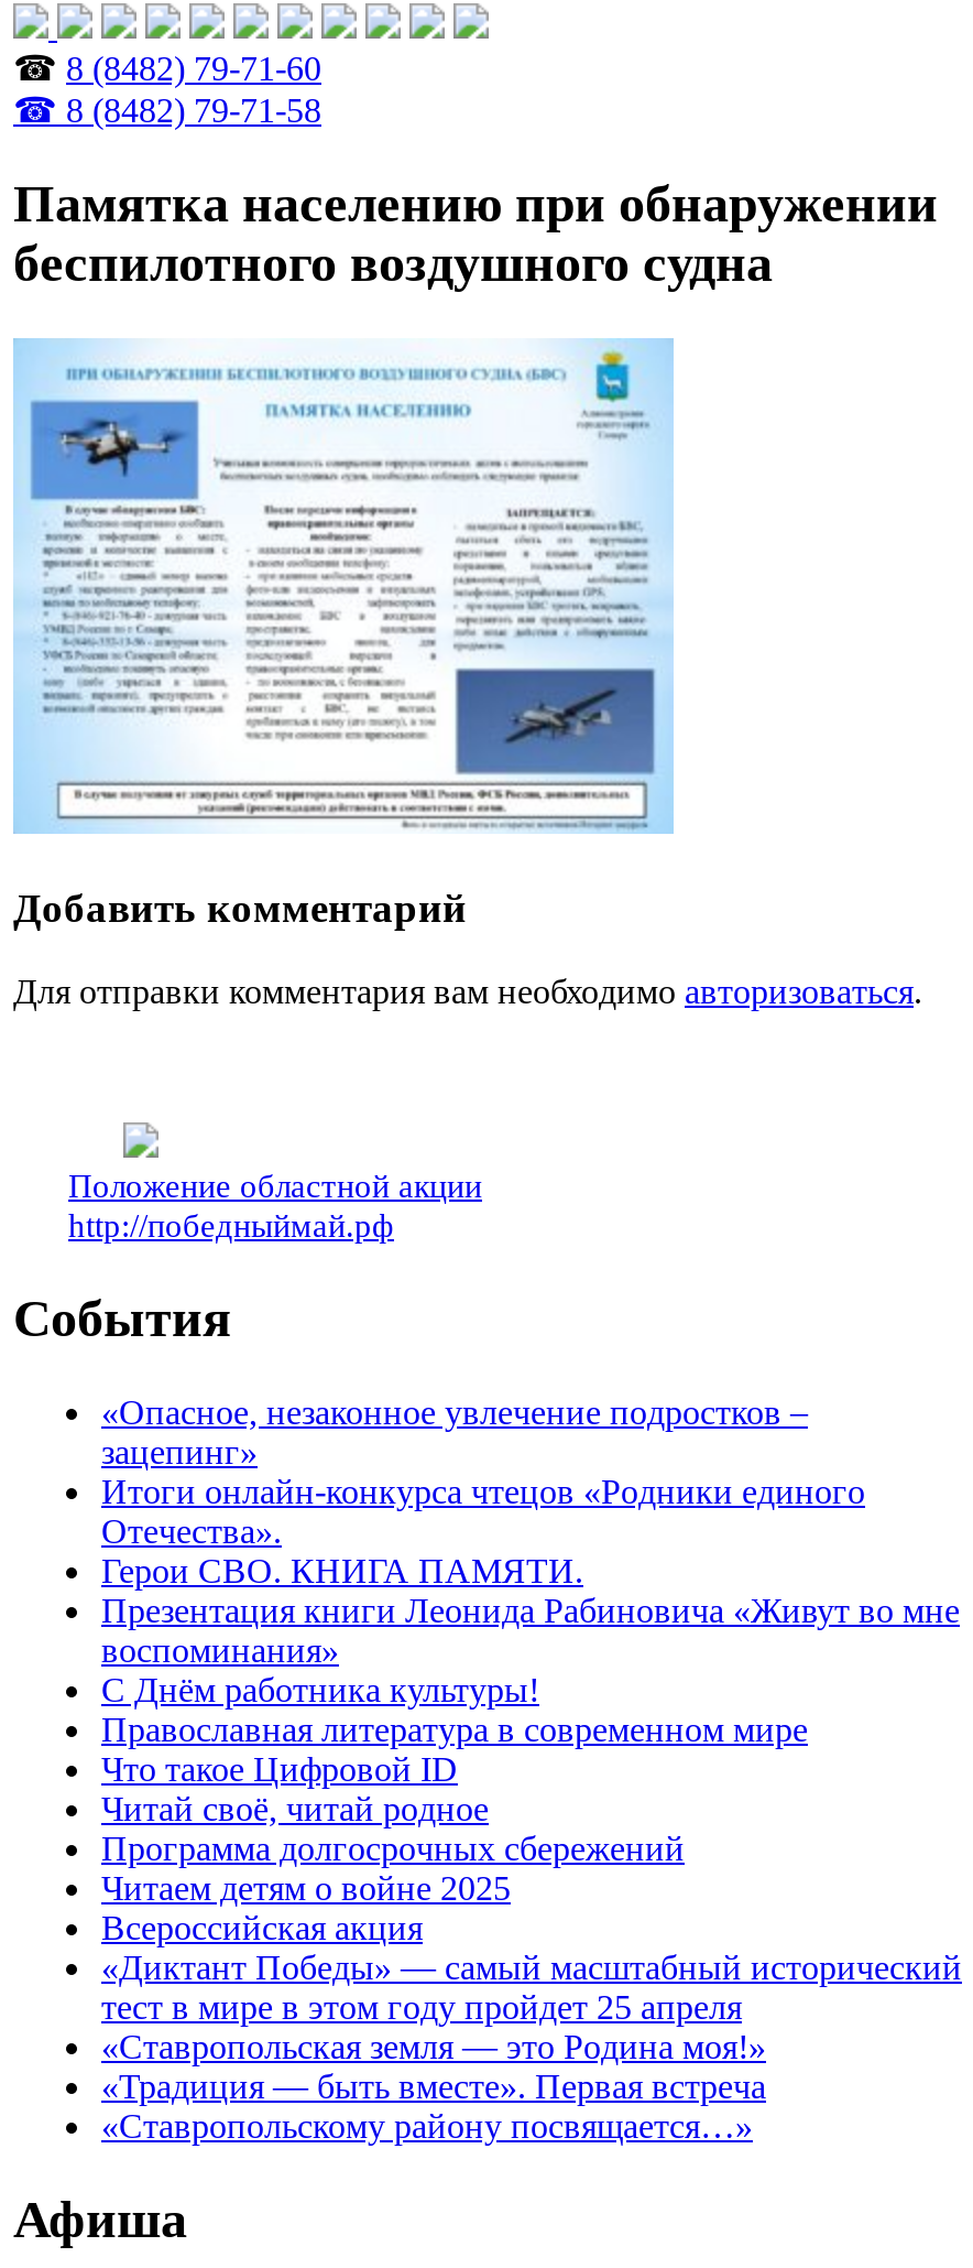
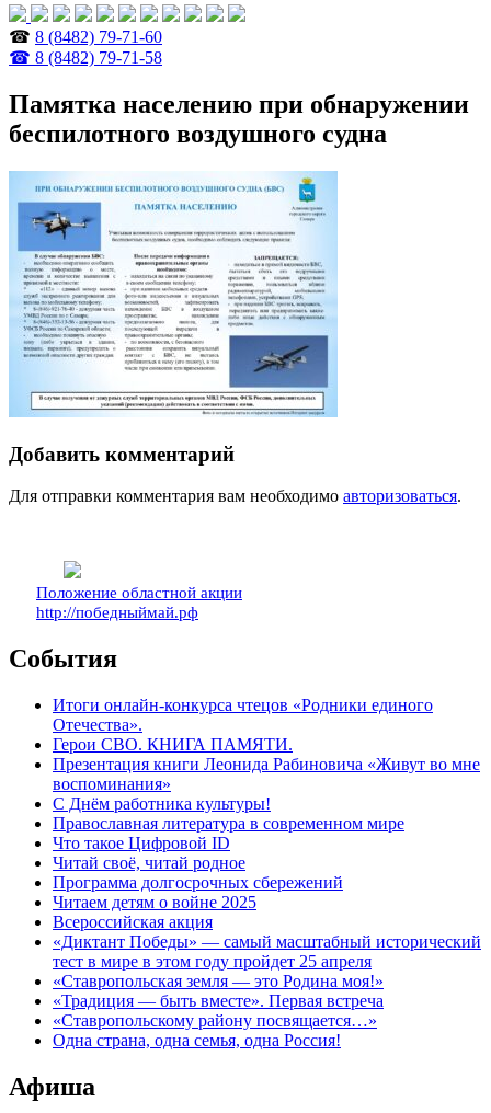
[101,1394,808,1471] «Опасное, незаконное увлечение подростков – | зацепинг» -> none
moved [101,1473,962,2145] -> [53,696,481,1030]: Итоги онлайн-конкурса чтецов «Родники единого | Отечества». | Герои СВО. КНИГА ПАМЯТИ. | ... | «Традиция — быть вместе». Первая встреча | «Ставропольскому району посвящается…»
none -> [53,1031,341,1050] Одна страна, одна семья, одна Россия!

